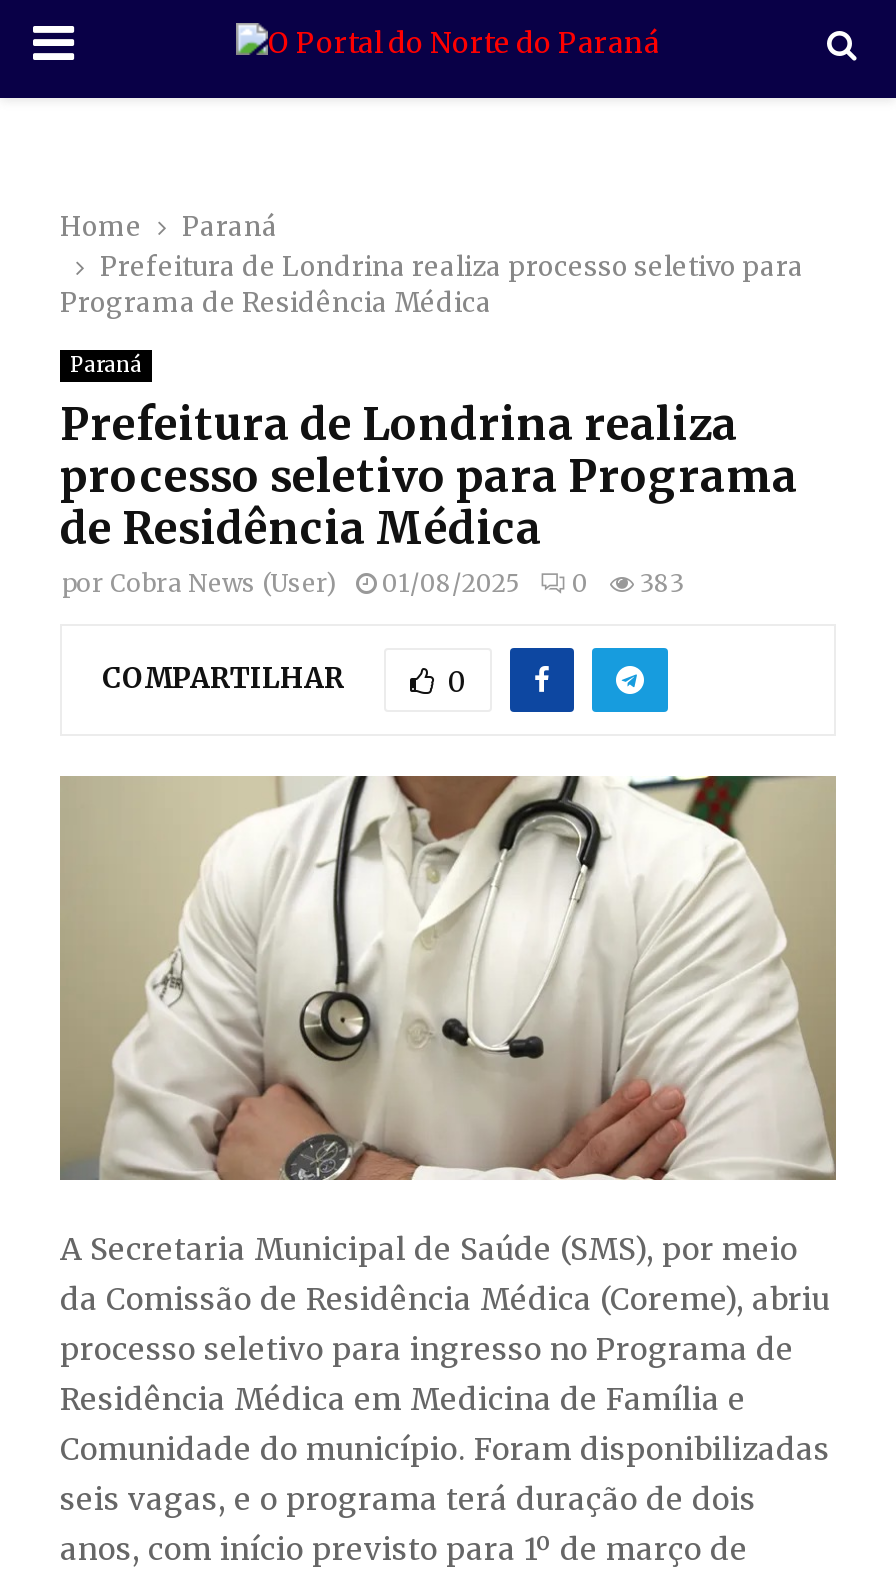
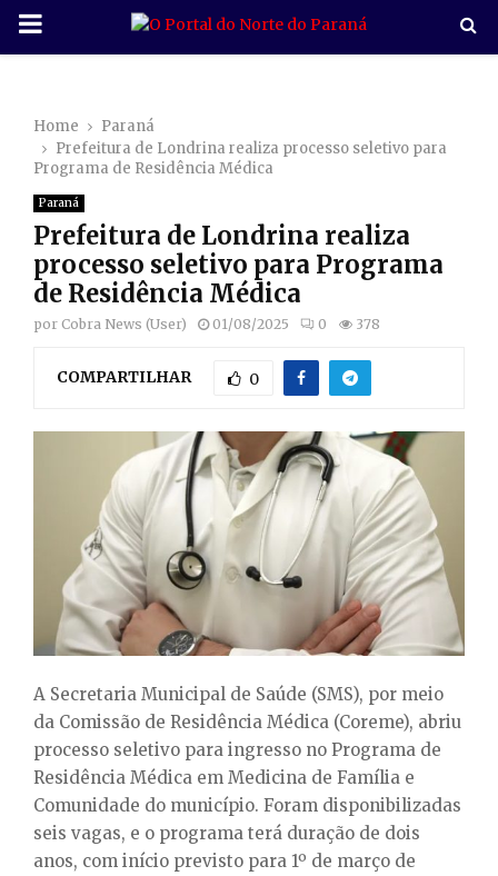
[640,568,684,598] 383 -> [356,316,380,332] 378

